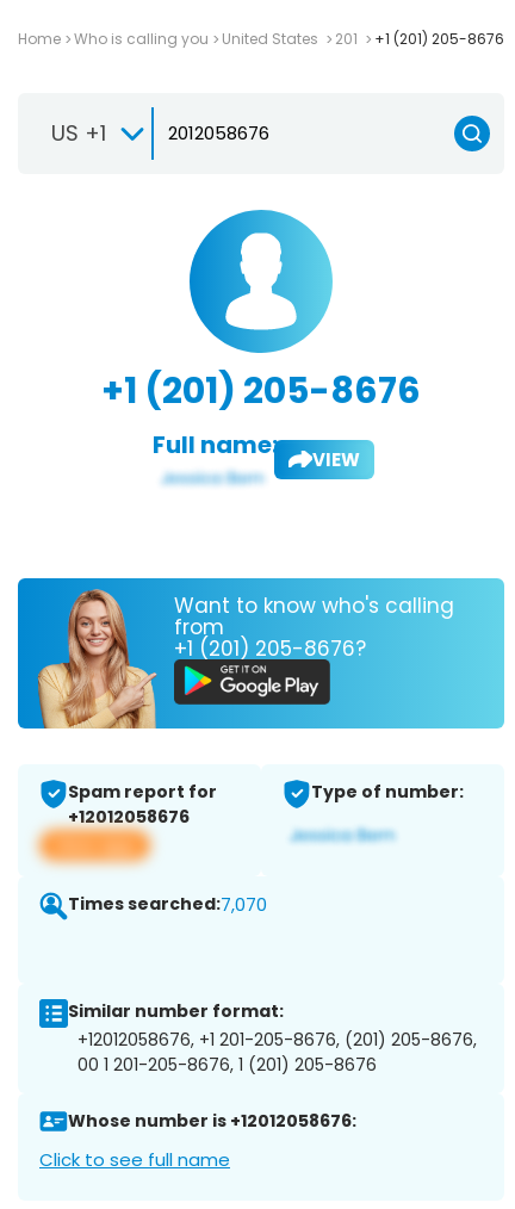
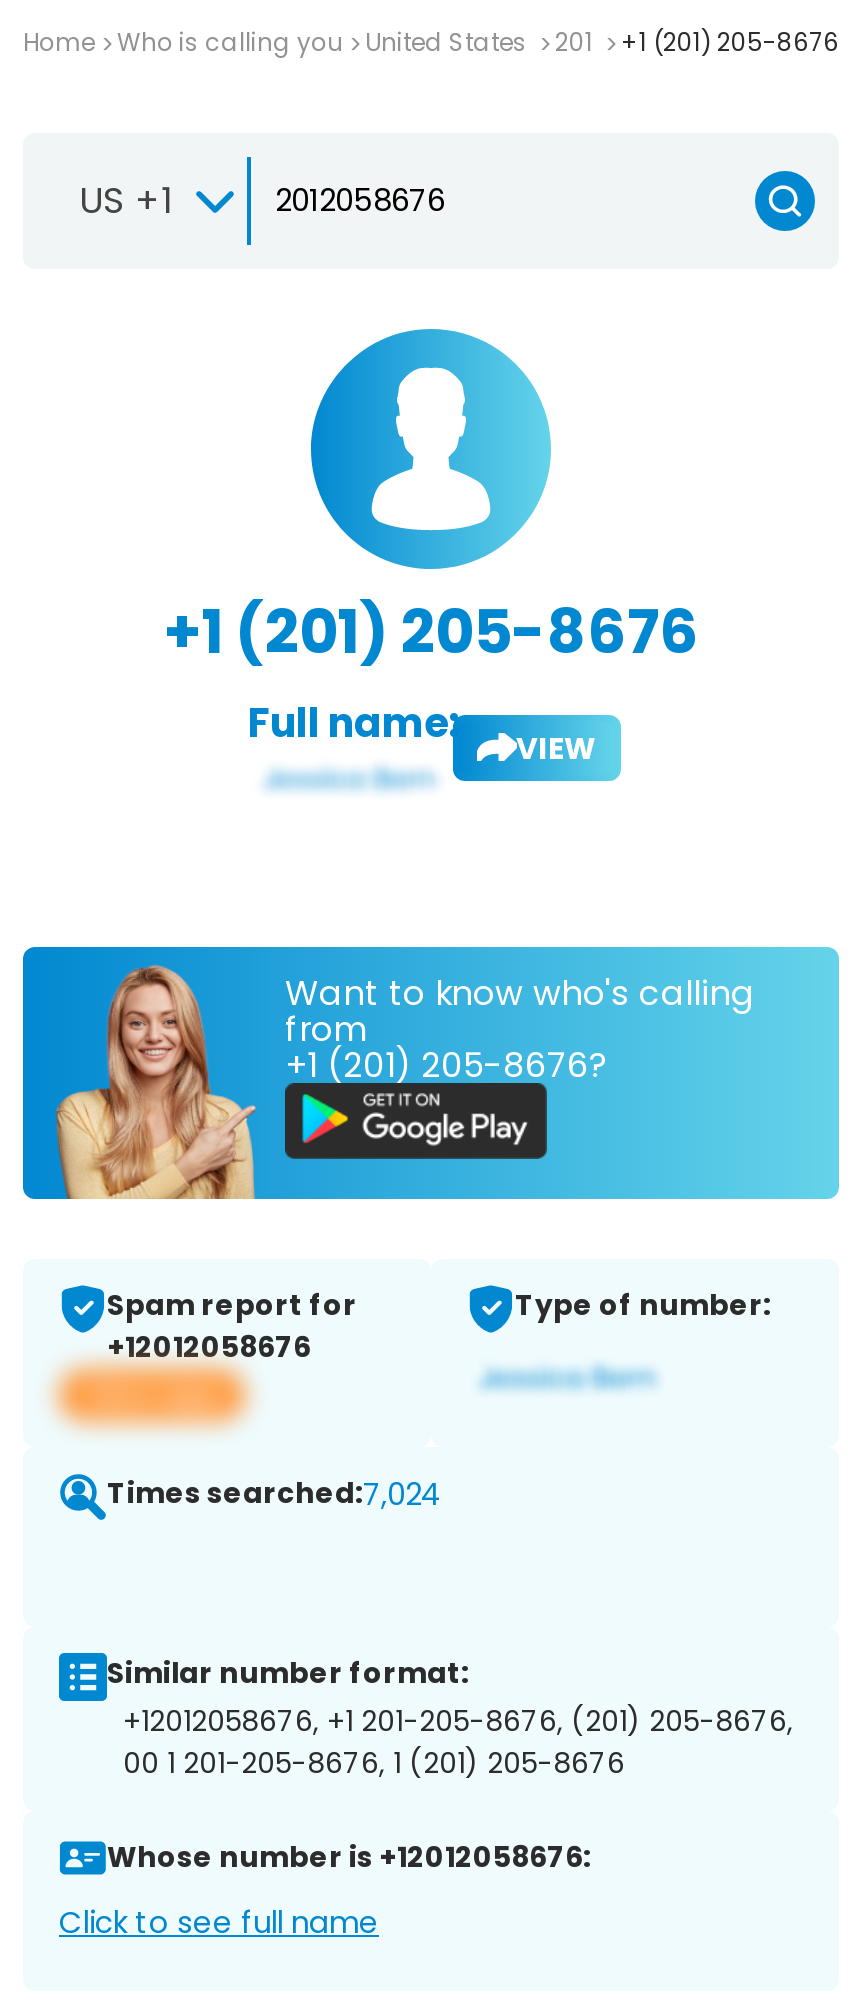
[68,892,267,917] Times searched:7,070 -> [107,1473,441,1515] Times searched:7,024

